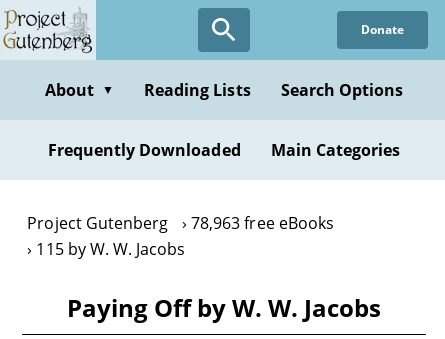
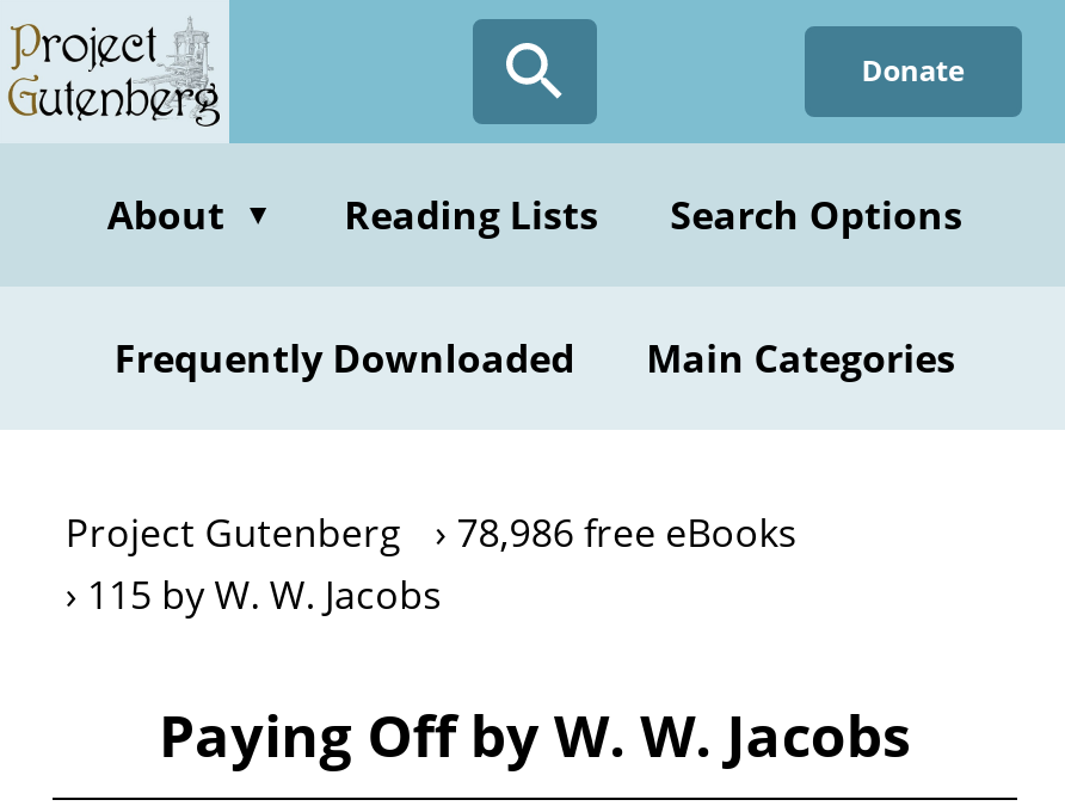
[27,212,334,234] Project Gutenberg 78,963 free eBooks -> [65,506,797,559] Project Gutenberg 78,986 free eBooks

